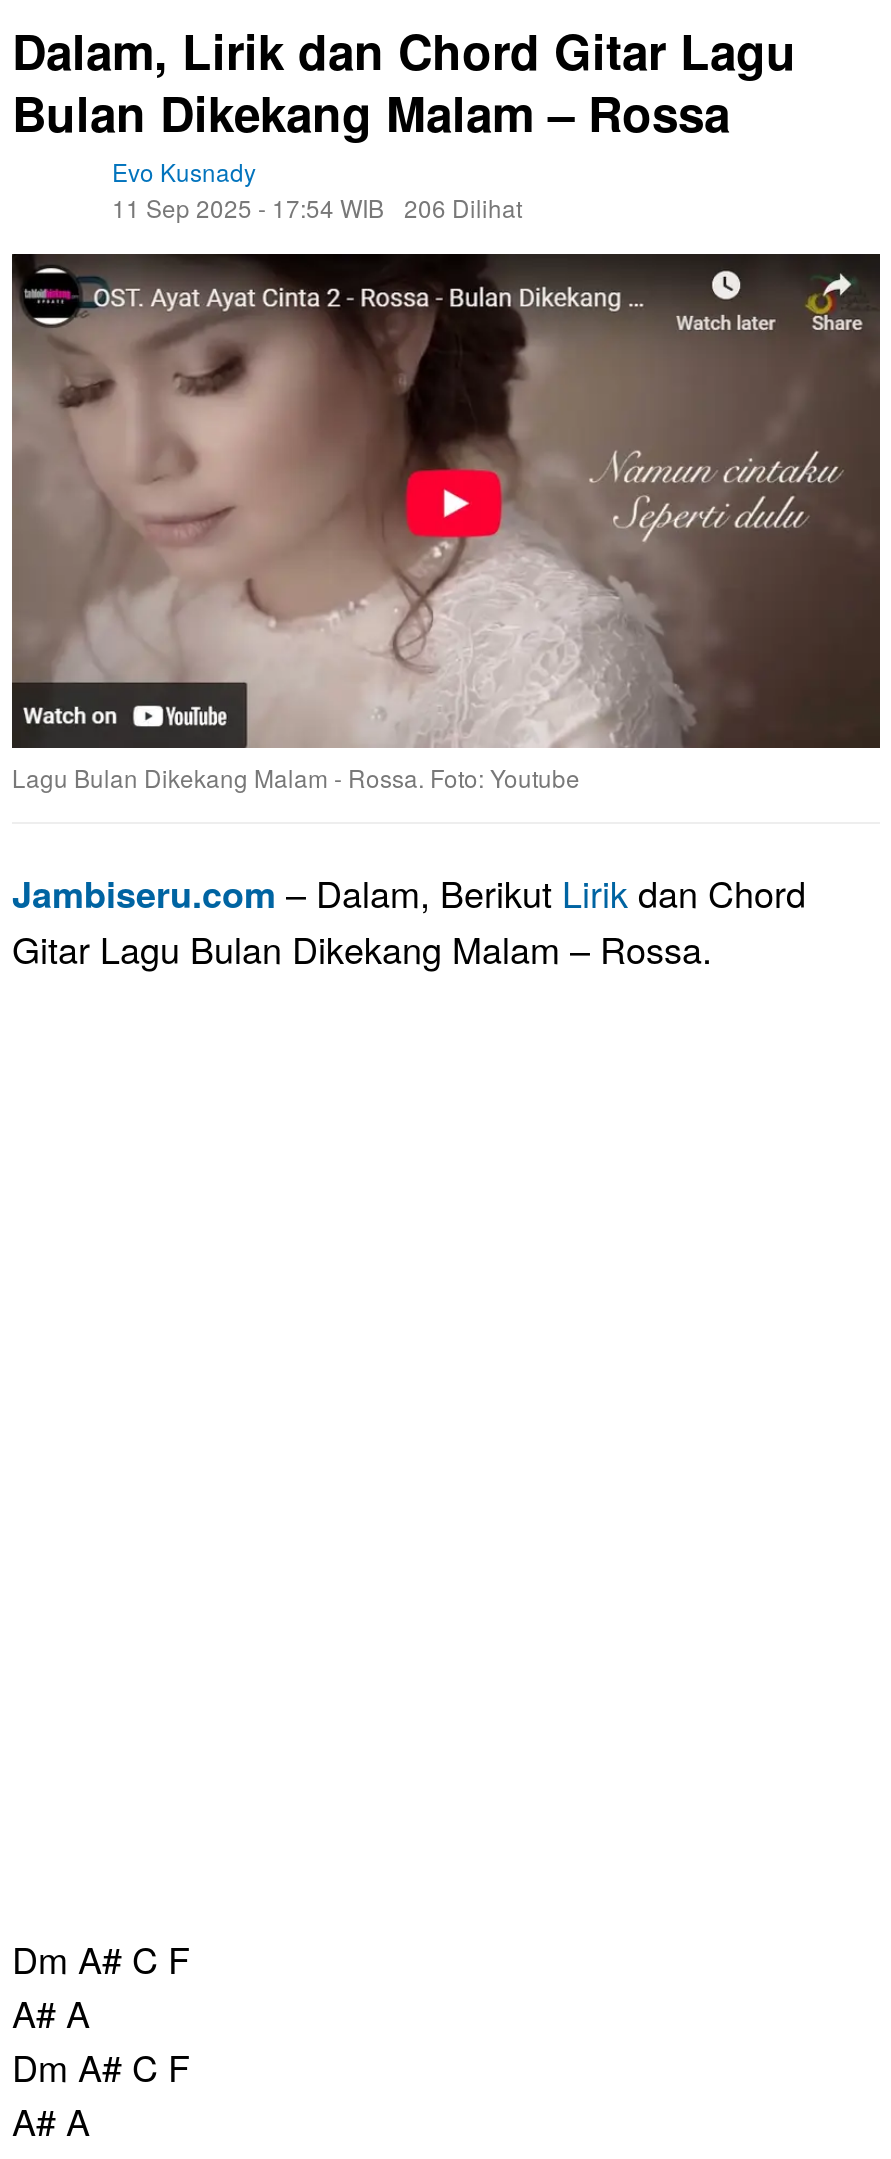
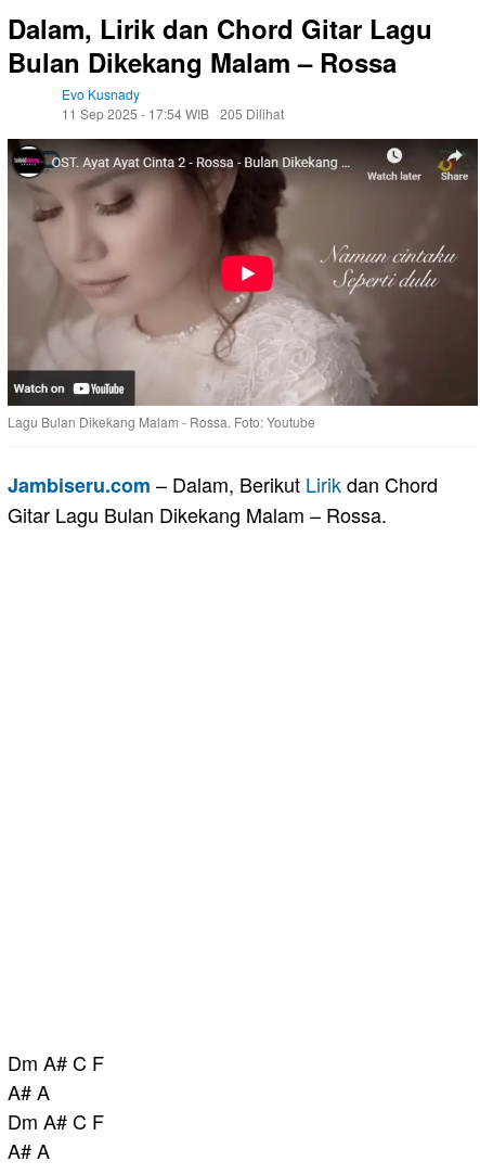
[112,190,522,224] 11 Sep 2025 - 17:54 WIB 206 Dilihat -> [62,104,284,123] 11 Sep 2025 - 17:54 WIB 205 Dilihat

